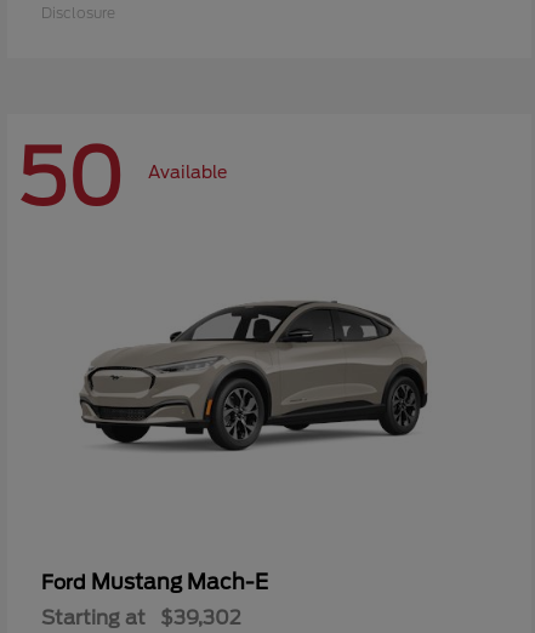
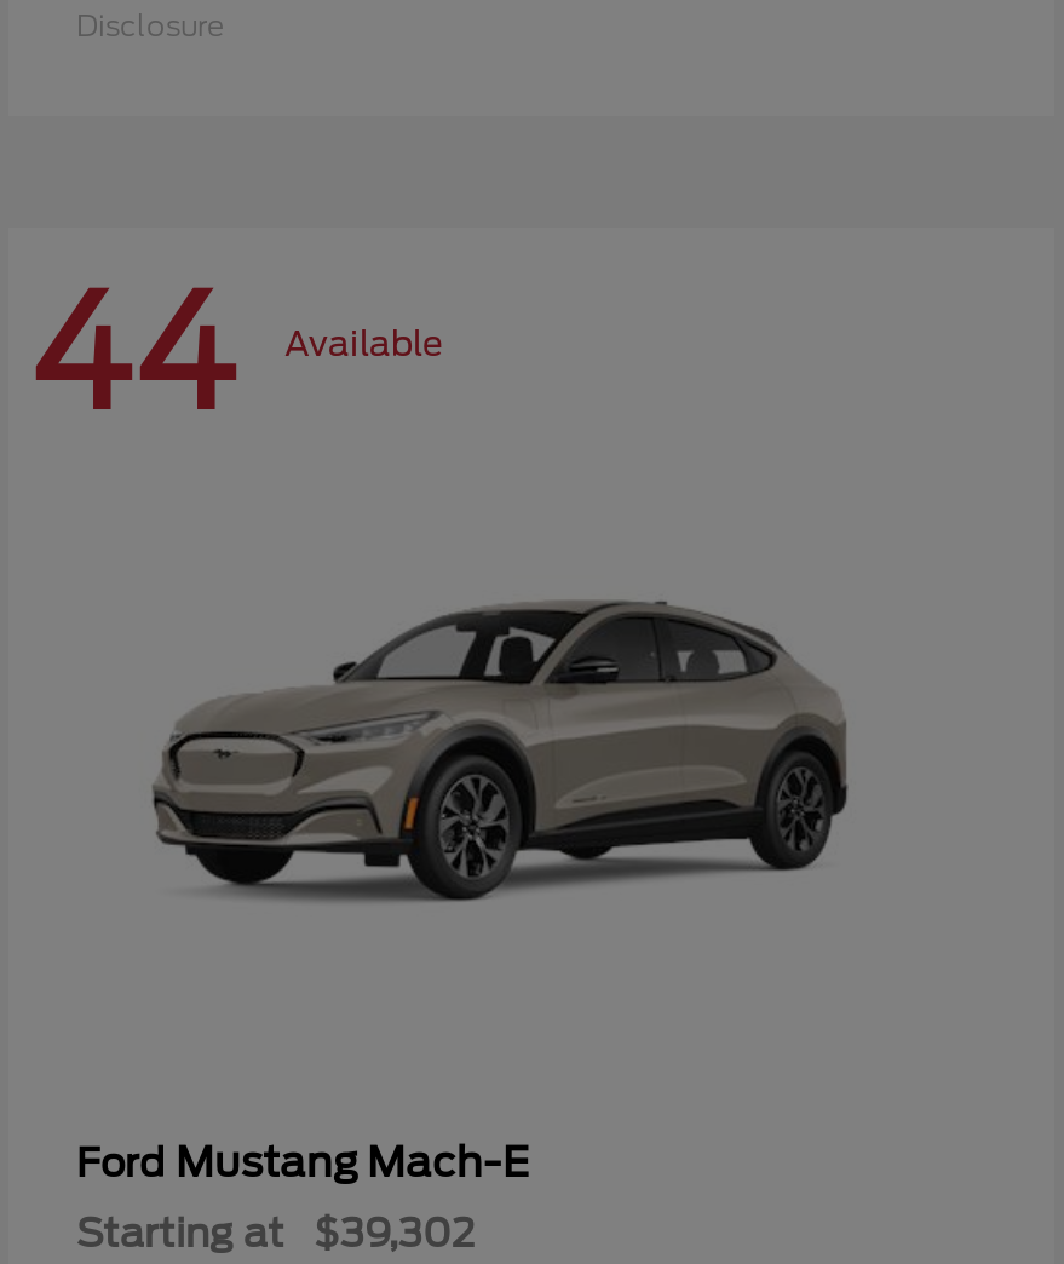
[17,131,227,223] 50 Available -> [28,262,442,446] 44 Available

